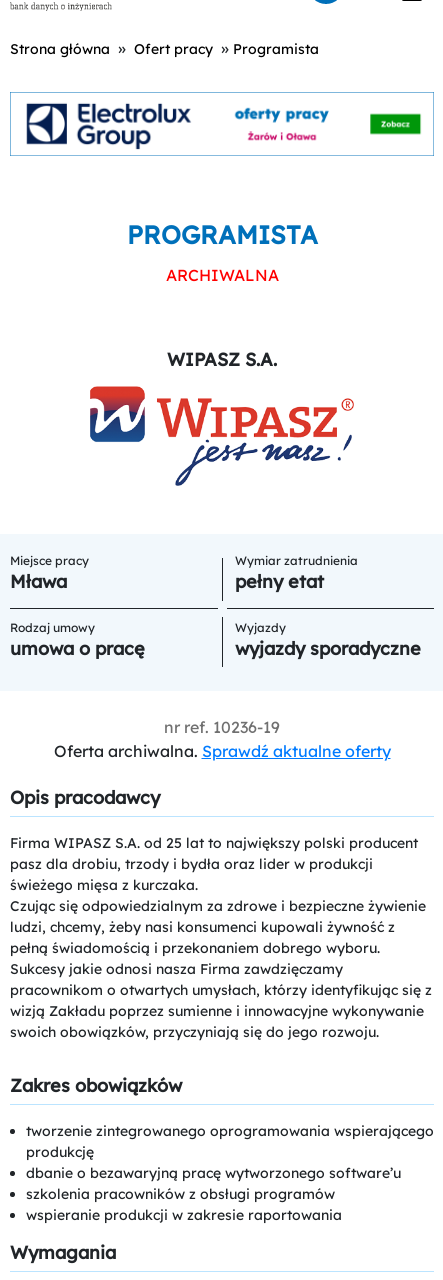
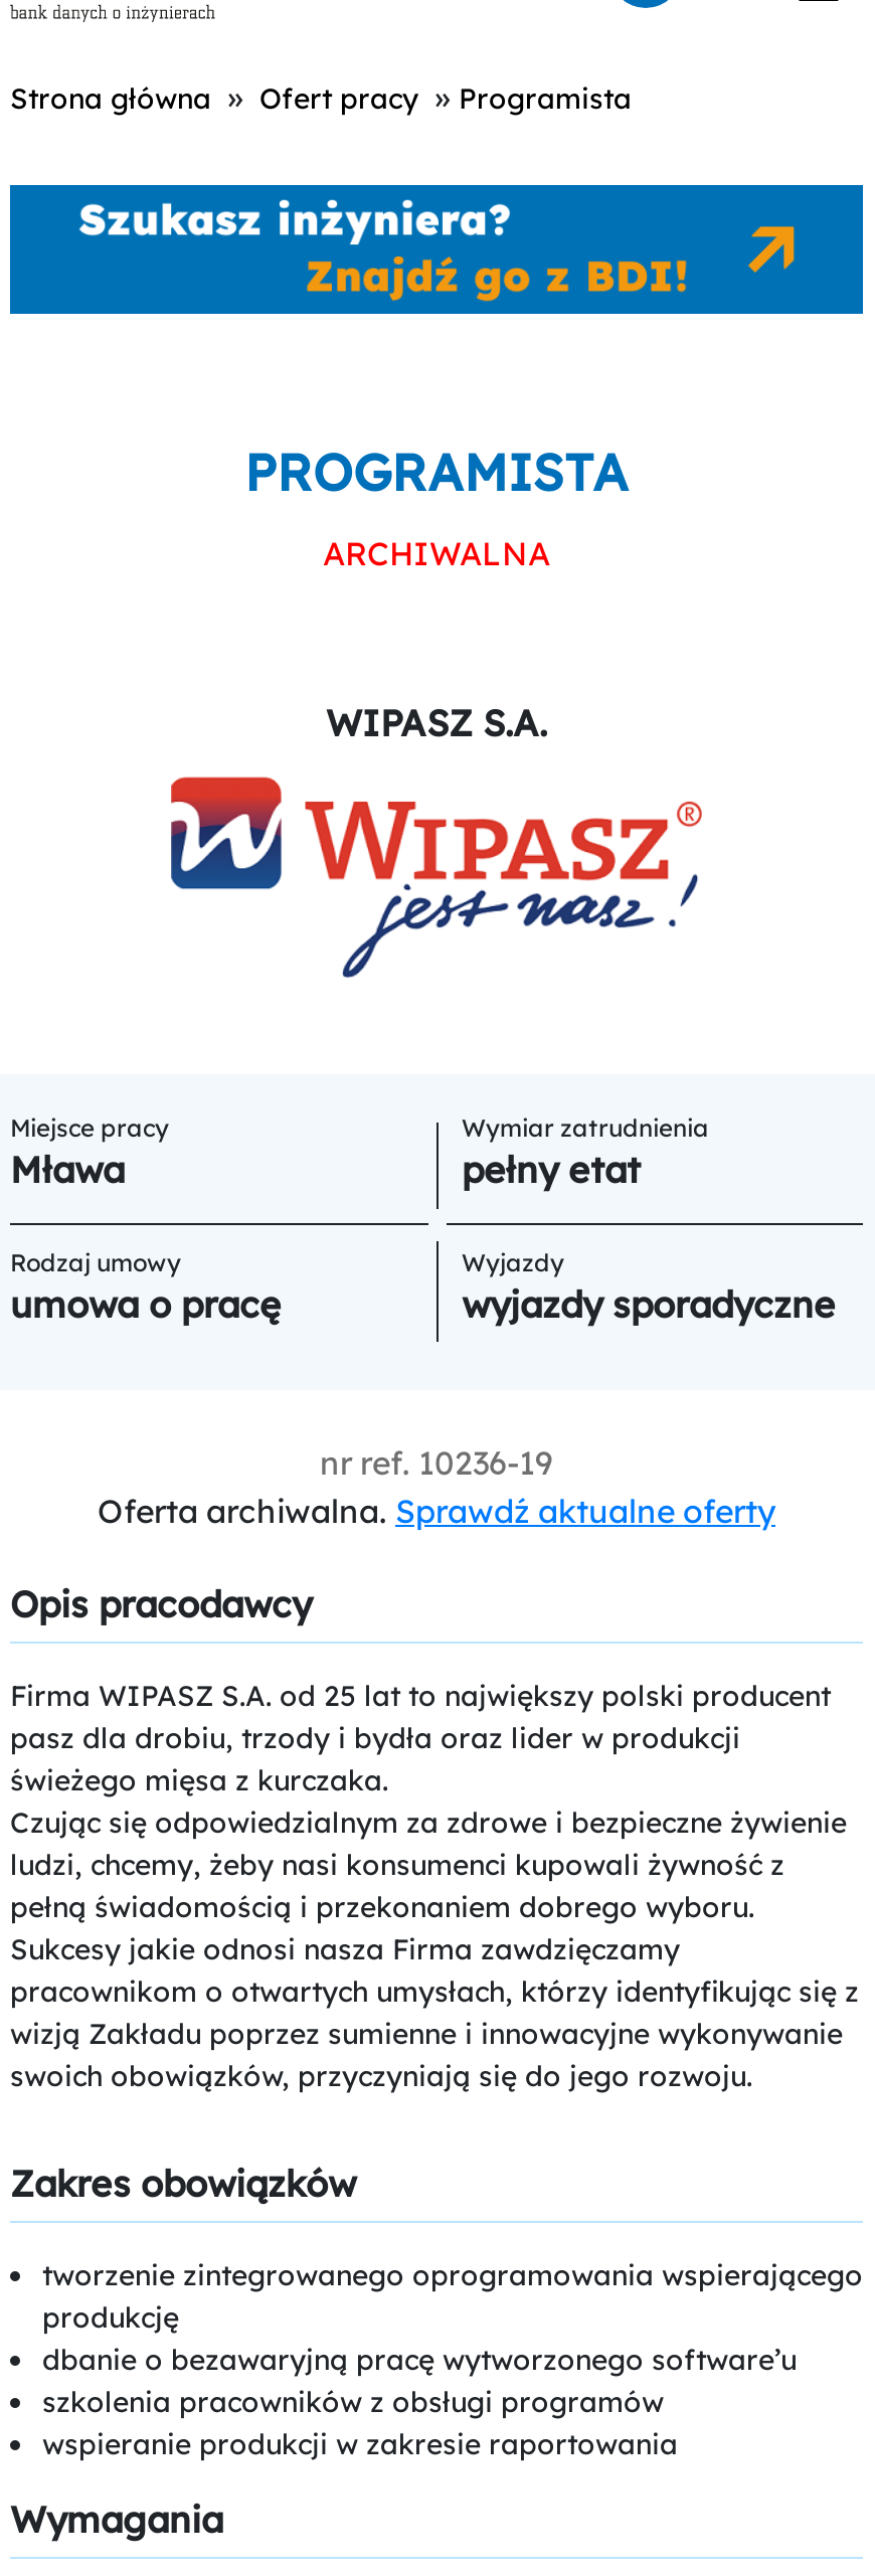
[10,92,434,156] [image] -> [10,185,863,314] [image]

